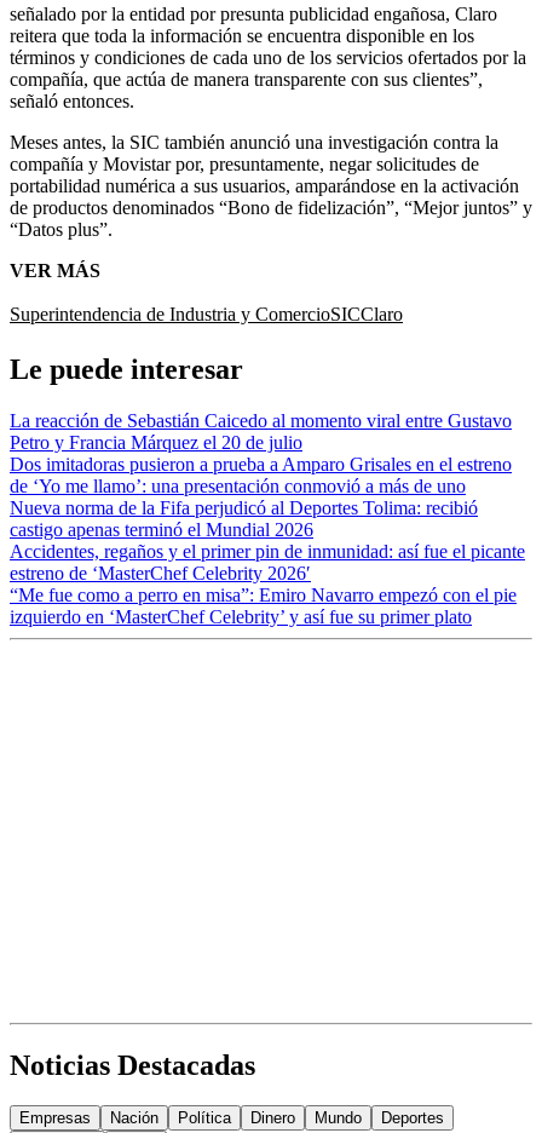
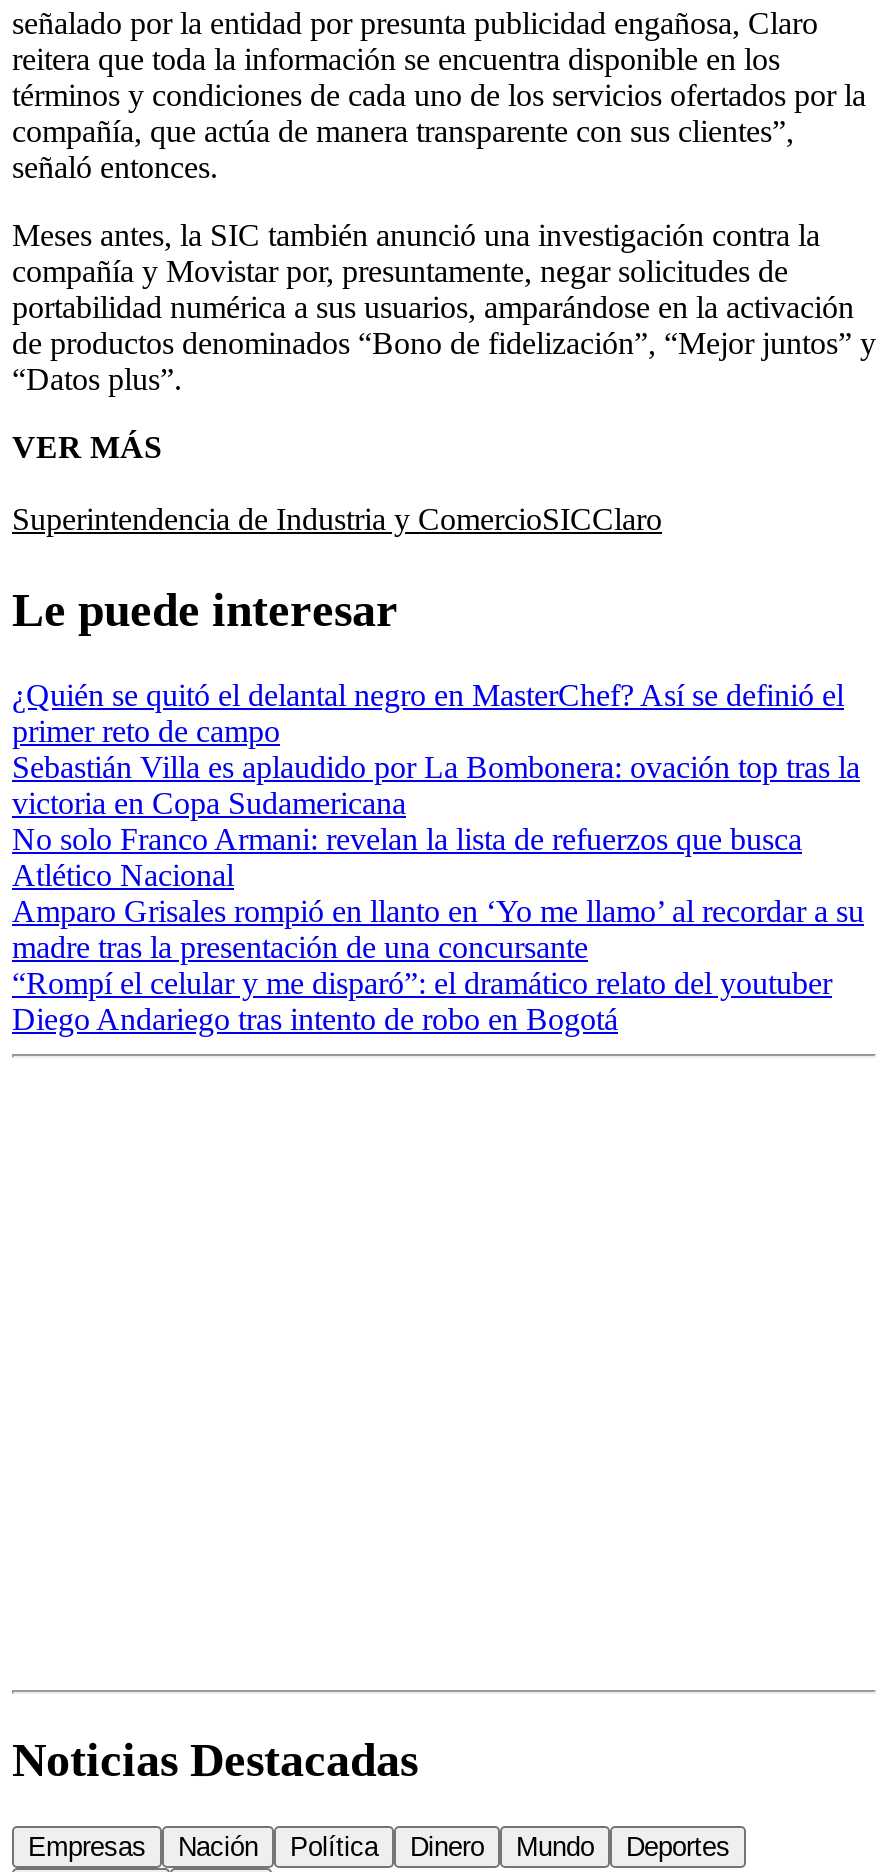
[10,410,525,627] La reacción de Sebastián Caicedo al momento viral entre Gustavo | Petro y Francia Márquez el 20 de julio | Dos imitadoras pusieron a prueba a Amparo Grisales en el estreno | de ‘Yo me llamo’: una presentación conmovió a más de uno | Nueva norma de la Fifa perjudicó al Deportes Tolima: recibió | castigo apenas terminó el Mundial 2026 | Accidentes, regaños y el primer pin de inmunidad: así fue el picante | estreno de ‘MasterChef Celebrity 2026′ | “Me fue como a perro en misa”: Emiro Navarro empezó con el pie | izquierdo en ‘MasterChef Celebrity’ y así fue su primer plato -> [12,677,864,1035] ¿Quién se quitó el delantal negro en MasterChef? Así se definió el | primer reto de campo | Sebastián Villa es aplaudido por La Bombonera: ovación top tras la | victoria en Copa Sudamericana | No solo Franco Armani: revelan la lista de refuerzos que busca | Atlético Nacional | Amparo Grisales rompió en llanto en ‘Yo me llamo’ al recordar a su | madre tras la presentación de una concursante | “Rompí el celular y me disparó”: el dramático relato del youtuber | Diego Andariego tras intento de robo en Bogotá

